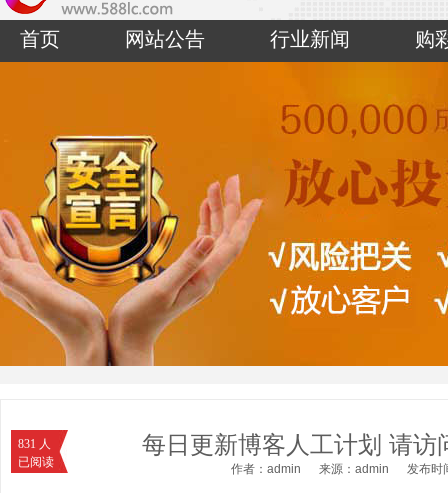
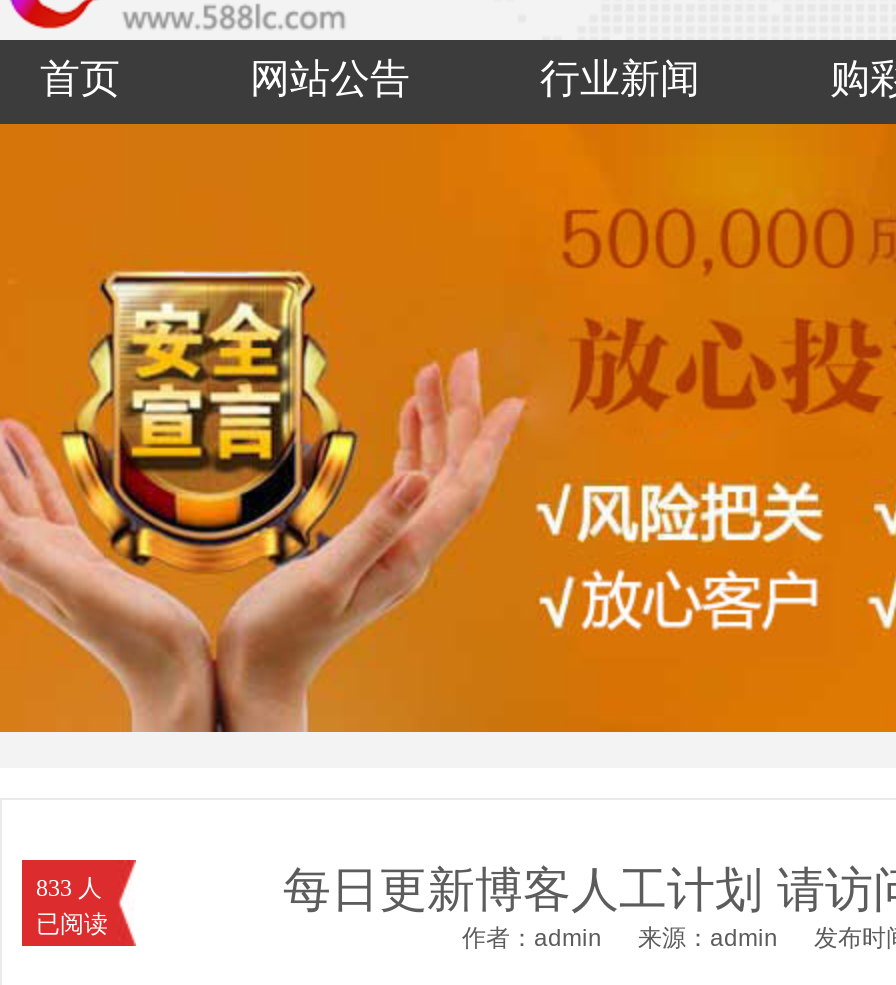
[18,437,51,451] 831 人 -> [36,874,102,902] 833 人

